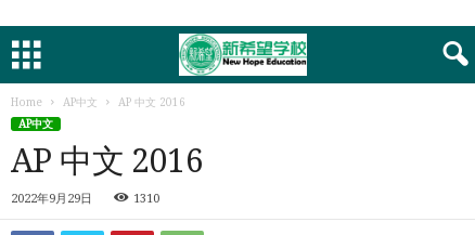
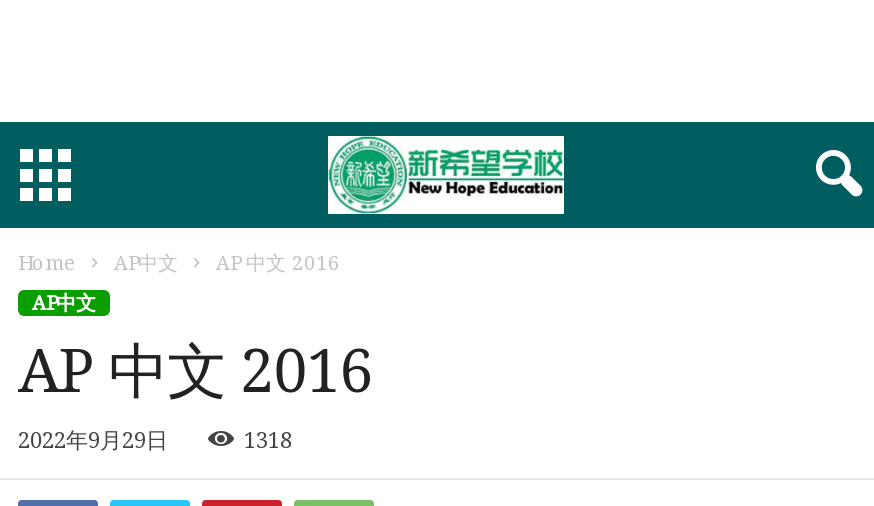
[133,192,159,206] 1310 -> [244,428,292,454] 1318

